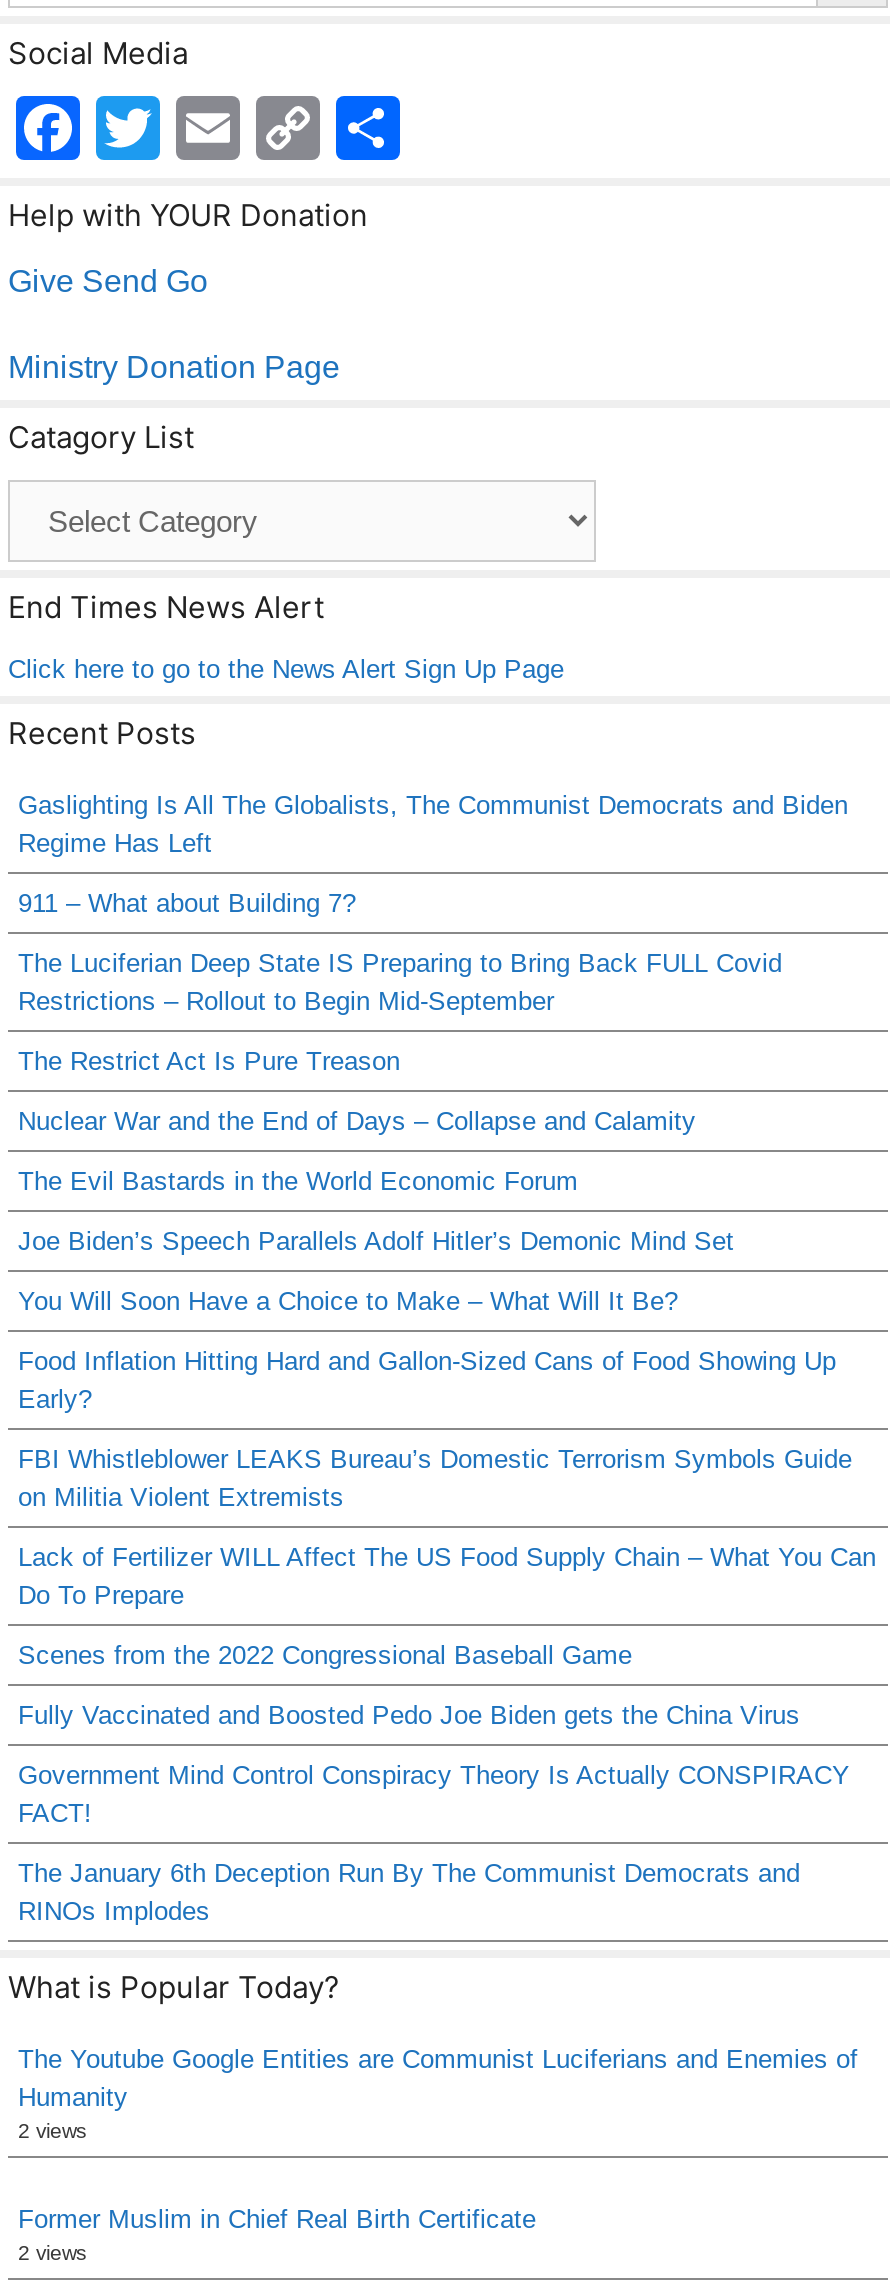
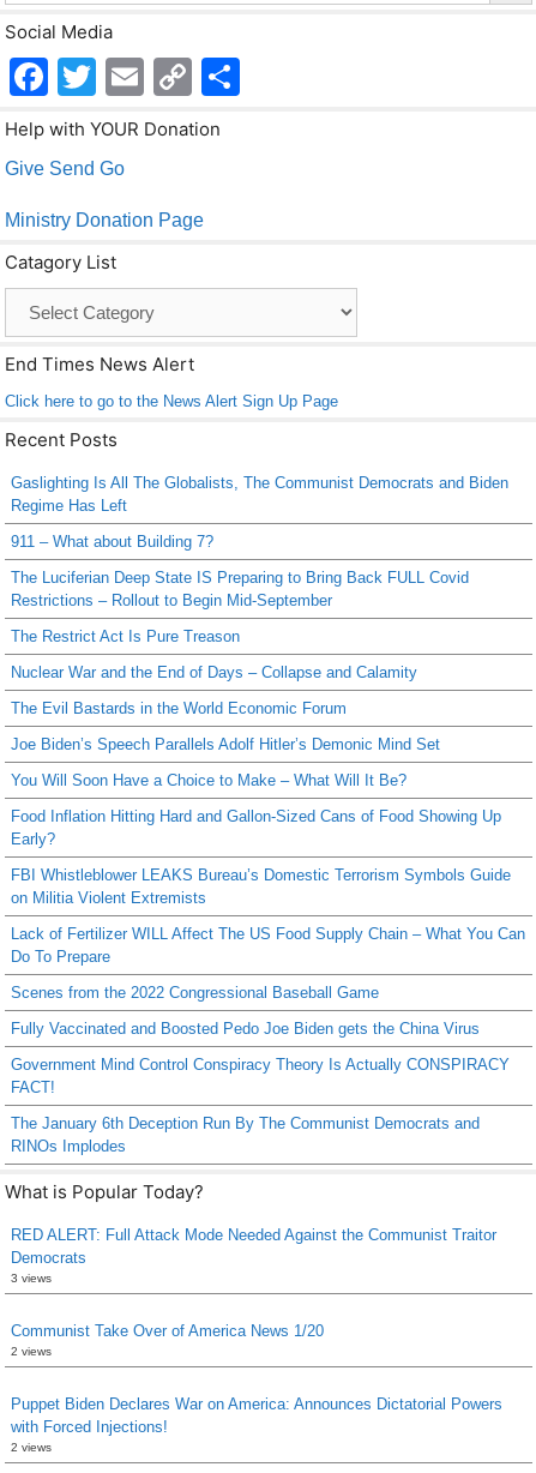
[18,2044,858,2112] The Youtube Google Entities are Communist Luciferians and Enemies of | Humanity -> [11,1226,496,1340] RED ALERT: Full Attack Mode Needed Against the Communist Traitor | Democrats | 3 views | Communist Take Over of America News 1/20
[18,2204,536,2234] Former Muslim in Chief Real Birth Certificate -> [11,1395,502,1436] Puppet Biden Declares War on America: Announces Dictatorial Powers | with Forced Injections!

